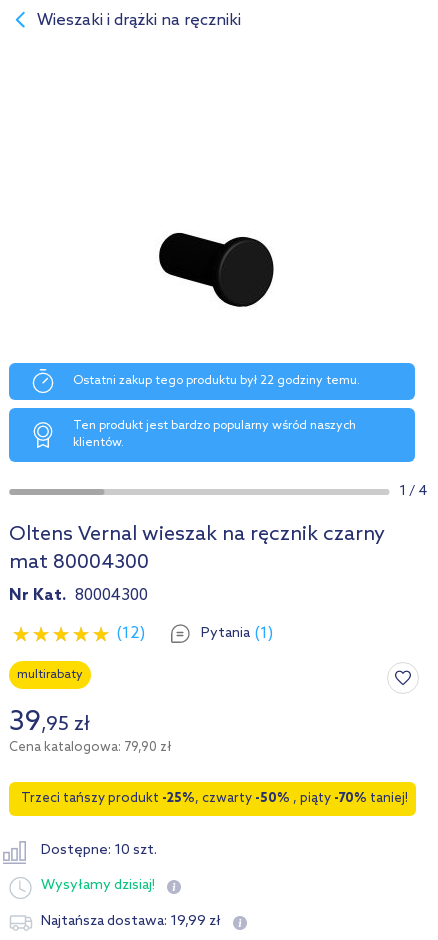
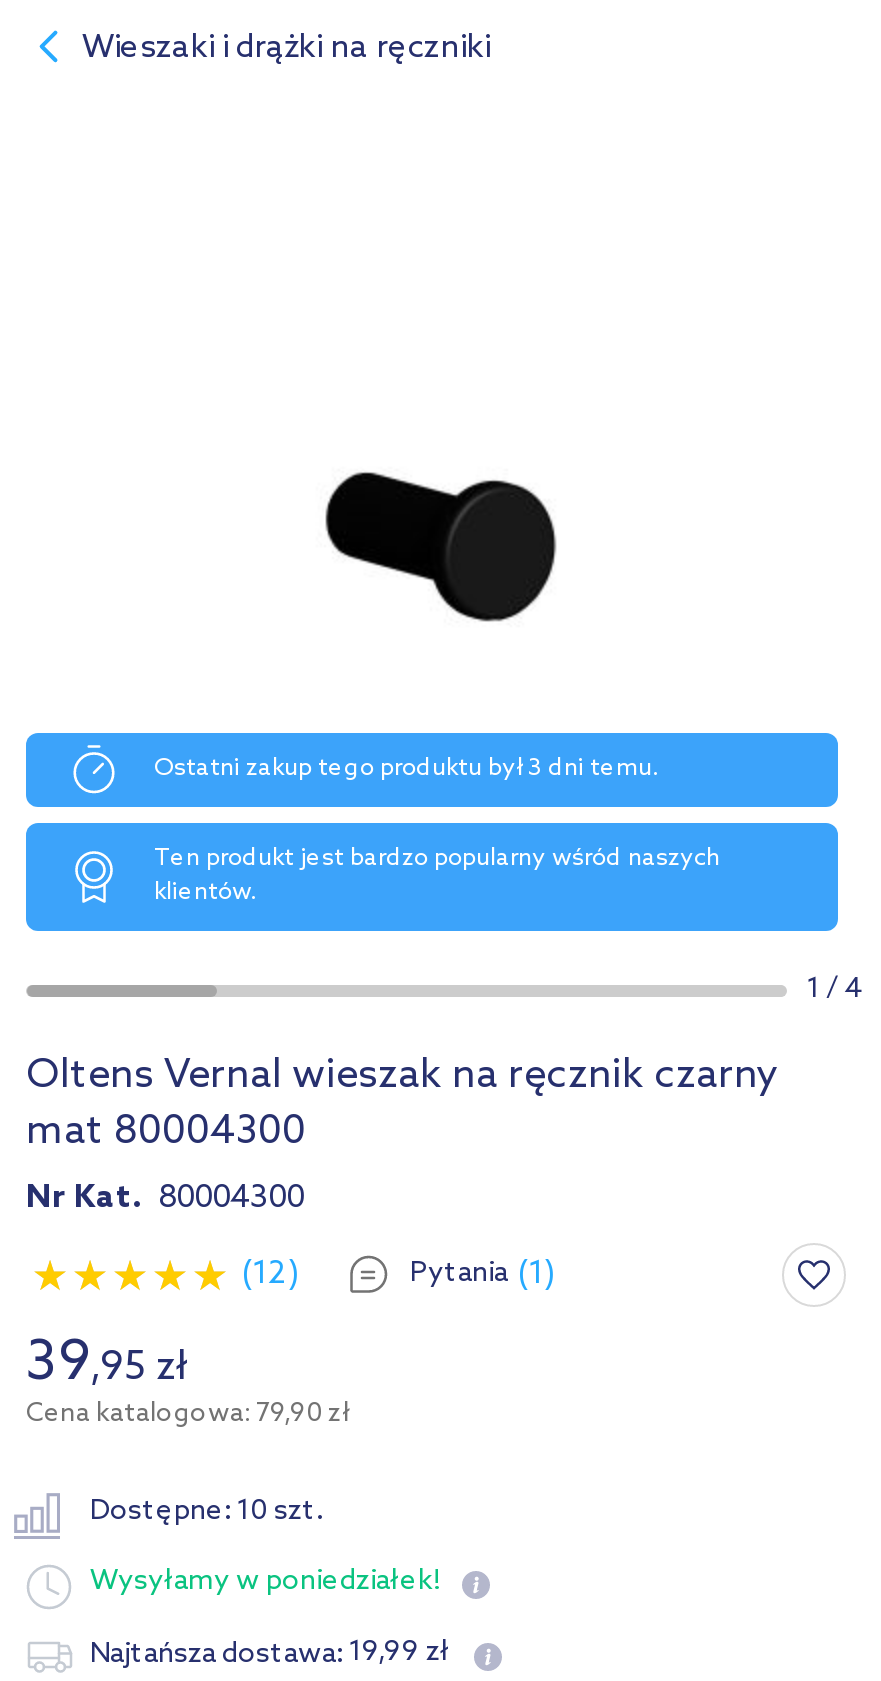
[73,374,360,388] Ostatni zakup tego produktu był 22 godziny temu. -> [154,755,658,783] Ostatni zakup tego produktu był 3 dni temu.
[17,668,83,682] multirabaty -> none
[21,791,408,806] Trzeci tańszy produkt -25%, czwarty -50%, piąty -70% taniej! -> none
[41,877,155,894] Wysyłamy dzisiaj! -> [90,1565,438,1599] Wysyłamy w poniedziałek!

